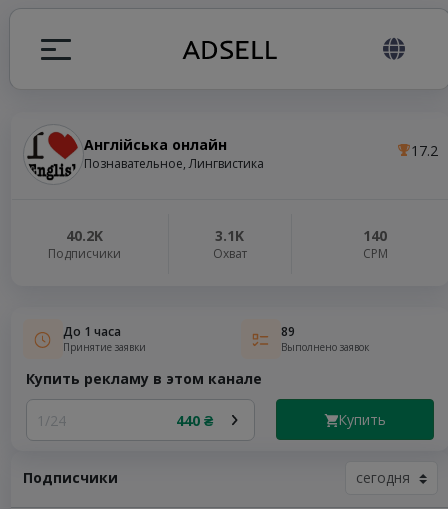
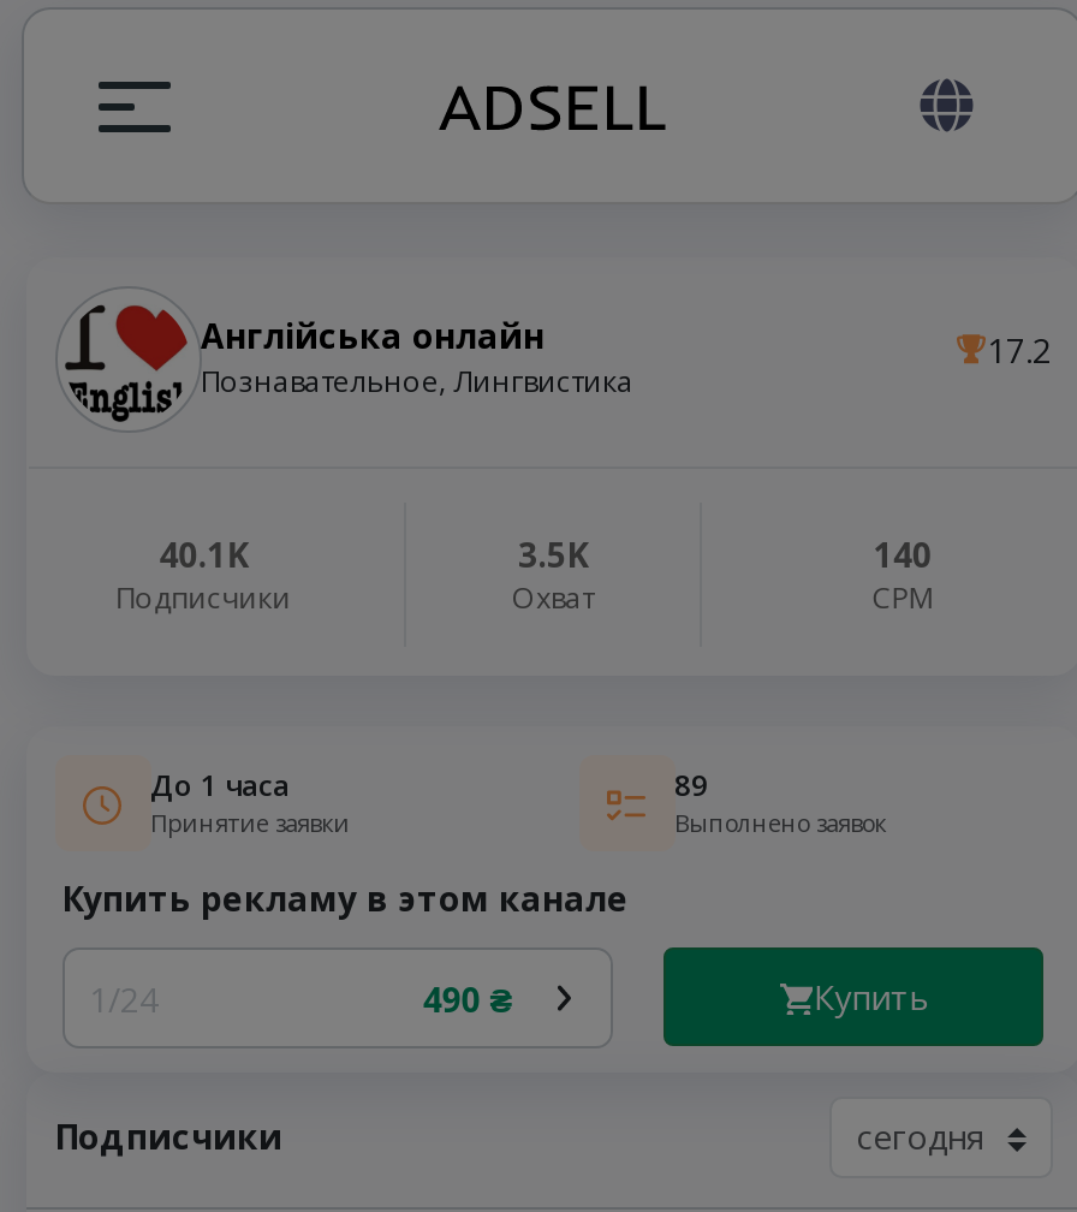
[66,226,103,245] 40.2K -> [159,531,248,577] 40.1K
[215,226,244,245] 3.1K -> [518,531,588,577] 3.5K
[176,410,213,429] 440 ₴ -> [423,975,512,1021] 490 ₴

